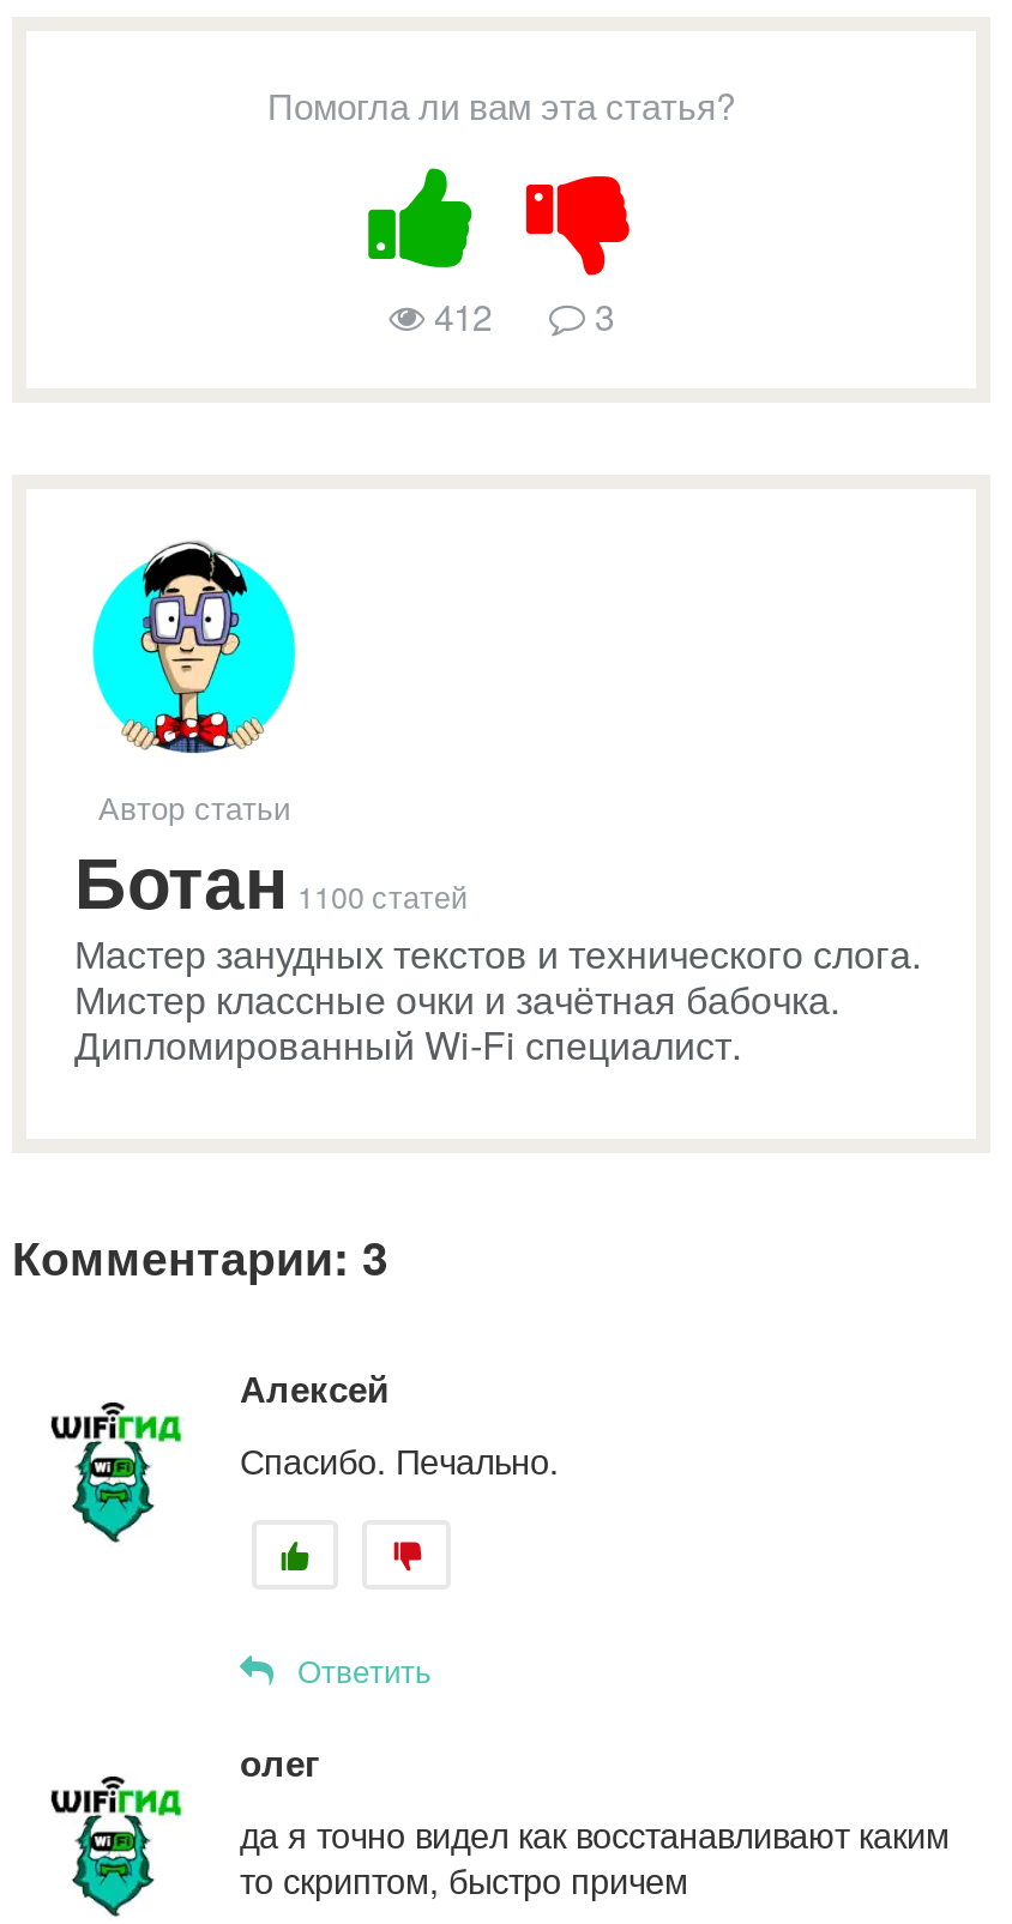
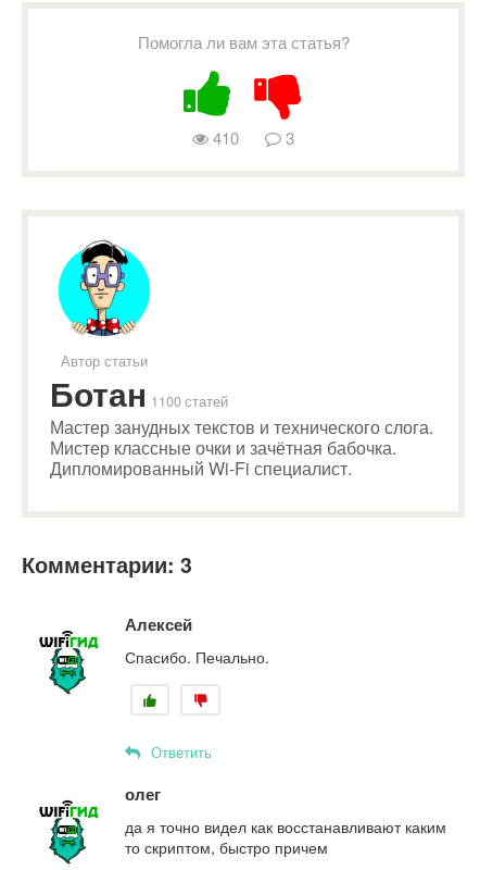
[424,289,614,340] 412 3 -> [209,126,294,149] 410 3

